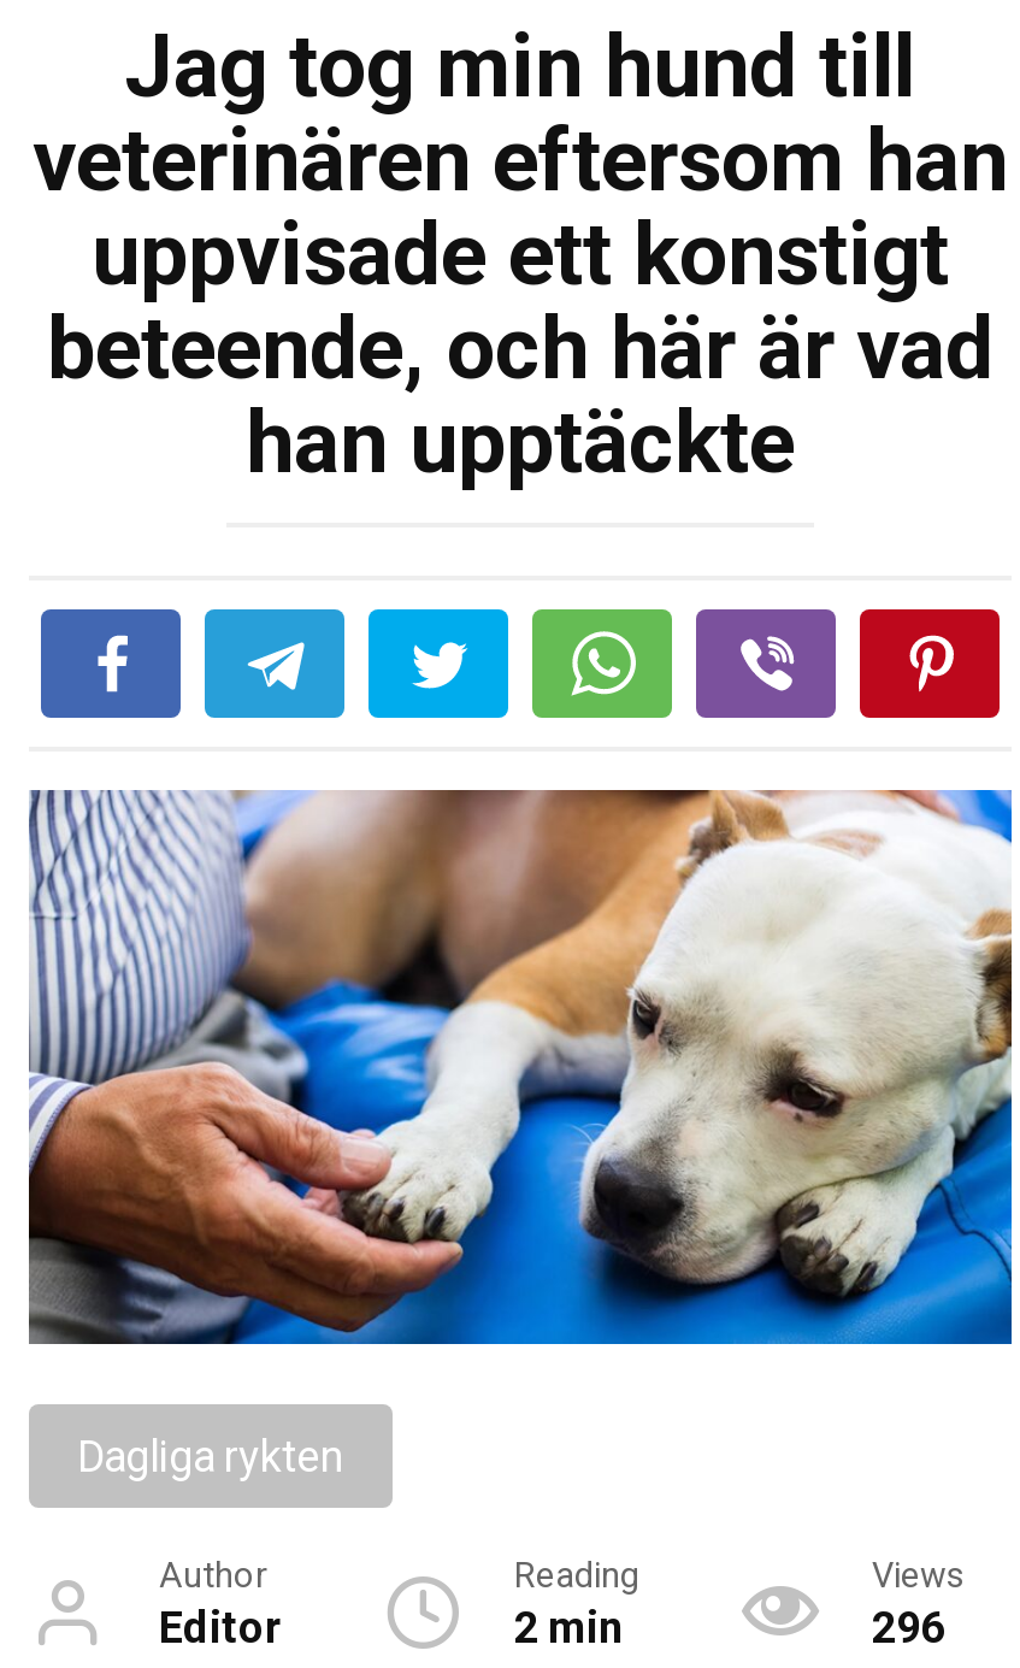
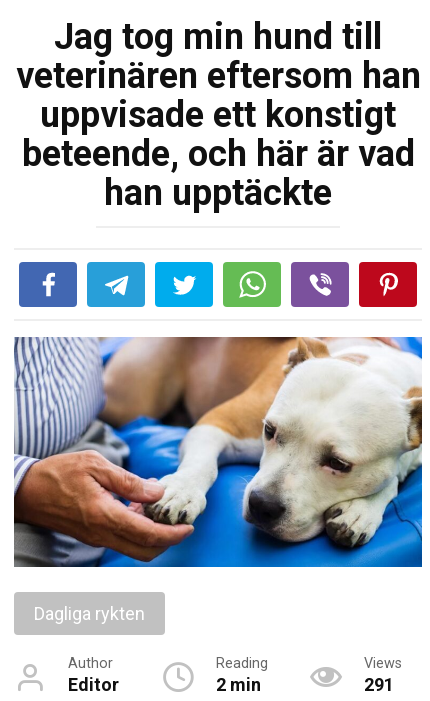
[872,1602,944,1652] 296 -> [364,674,394,695] 291

